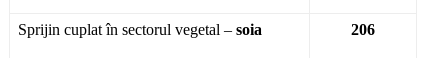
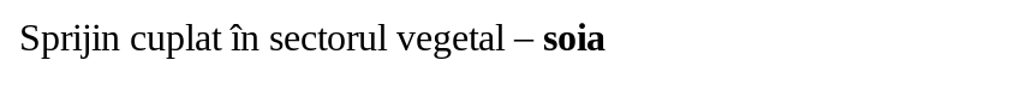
[351,21,375,38] 206 -> none

